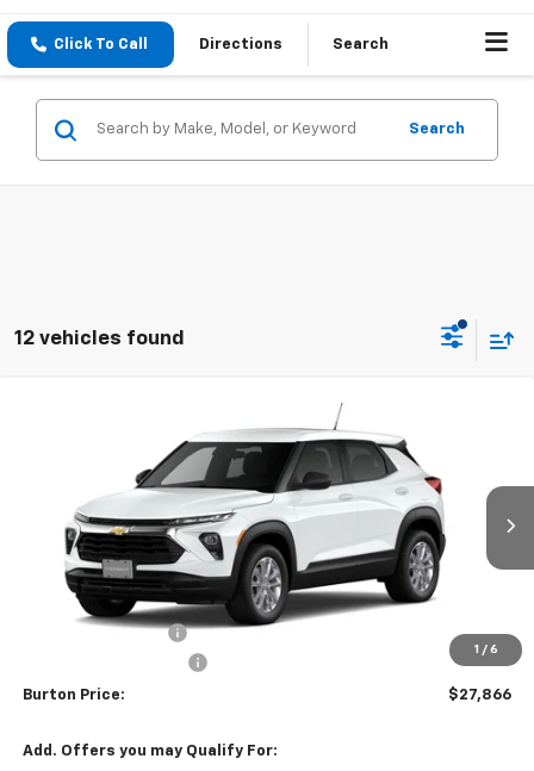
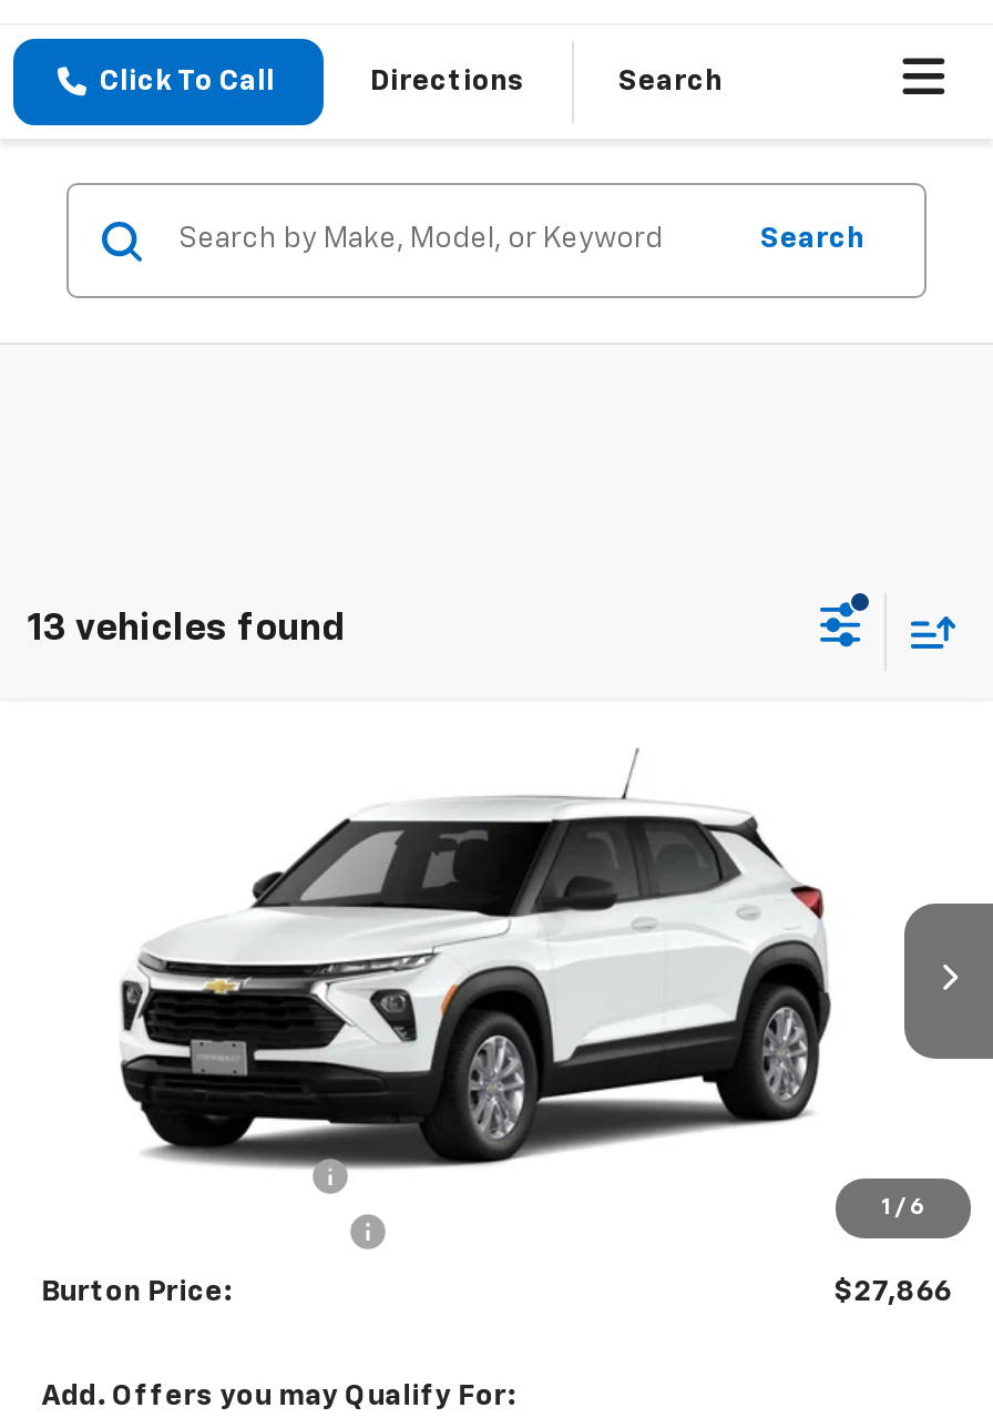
[14,328,185,349] 12 vehicles found -> [27,610,346,647] 13 vehicles found

